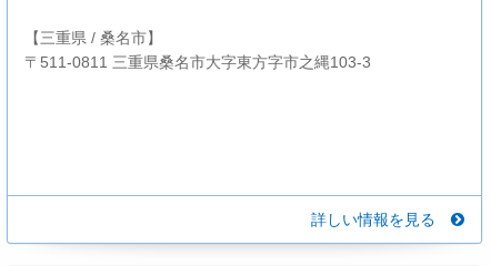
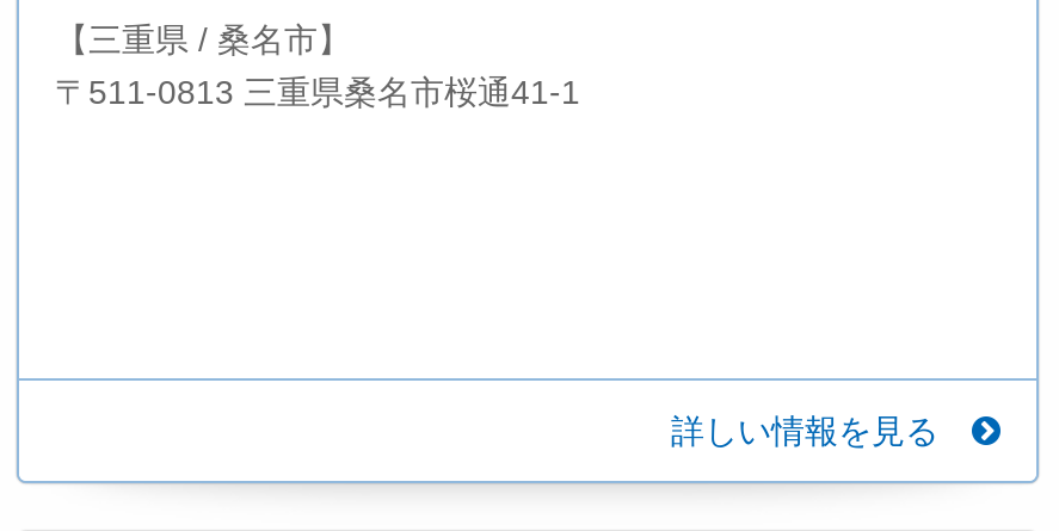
[24,54,371,71] 〒511-0811 三重県桑名市大字東方字市之縄103-3 -> [55,74,580,112] 〒511-0813 三重県桑名市桜通41-1

